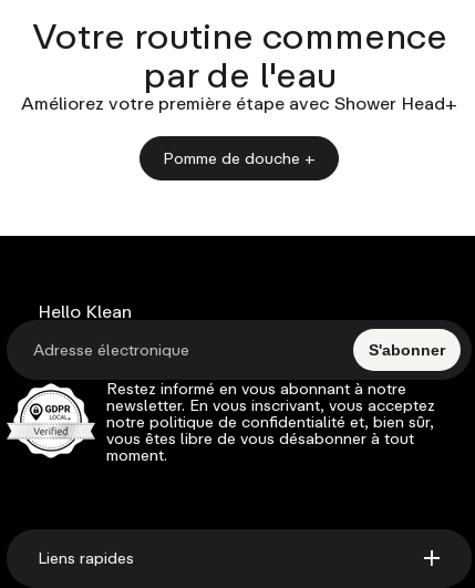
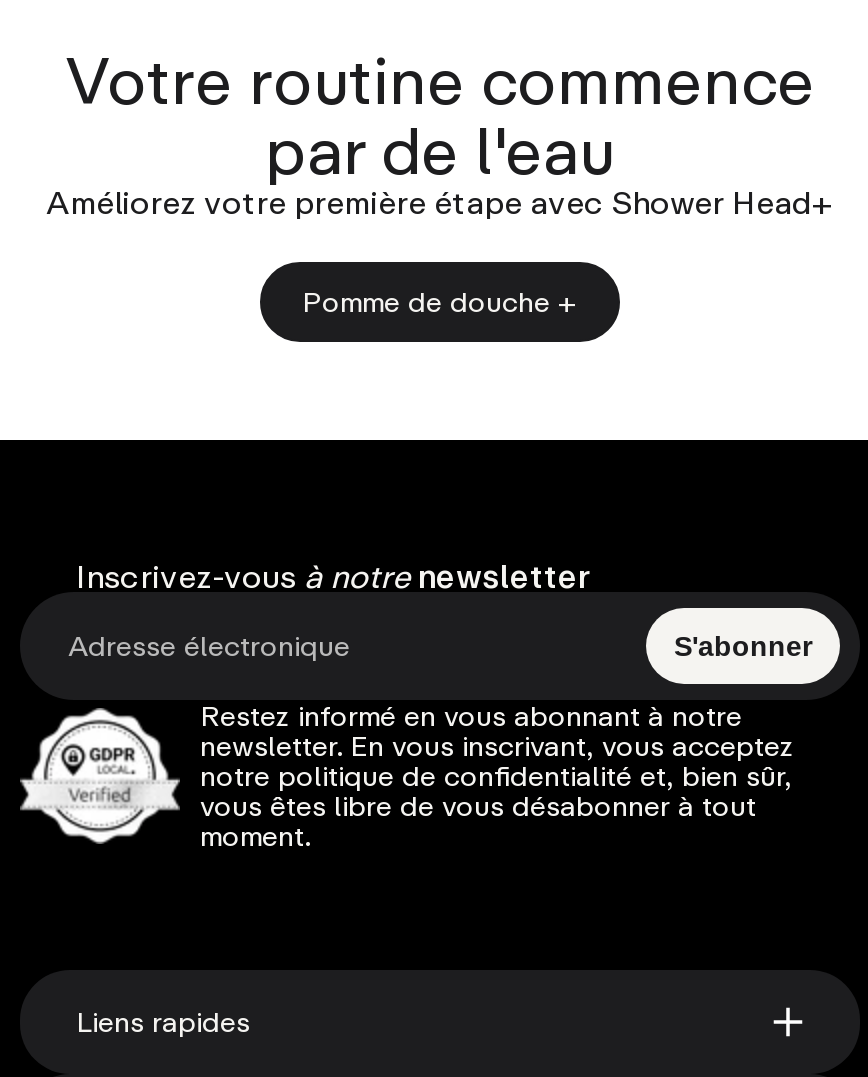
[38,300,132,322] Hello Klean -> [76,556,592,596] Inscrivez-vous à notre newsletter

